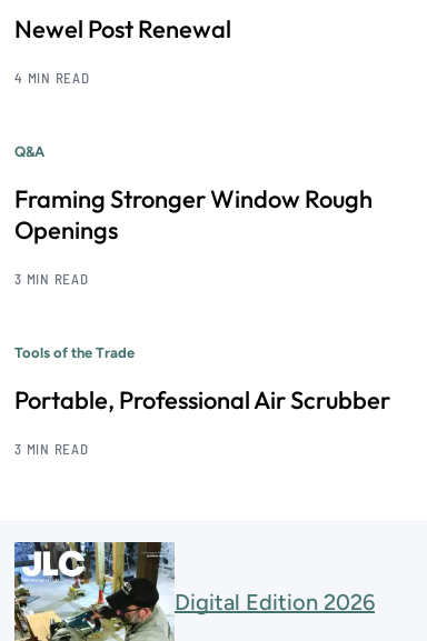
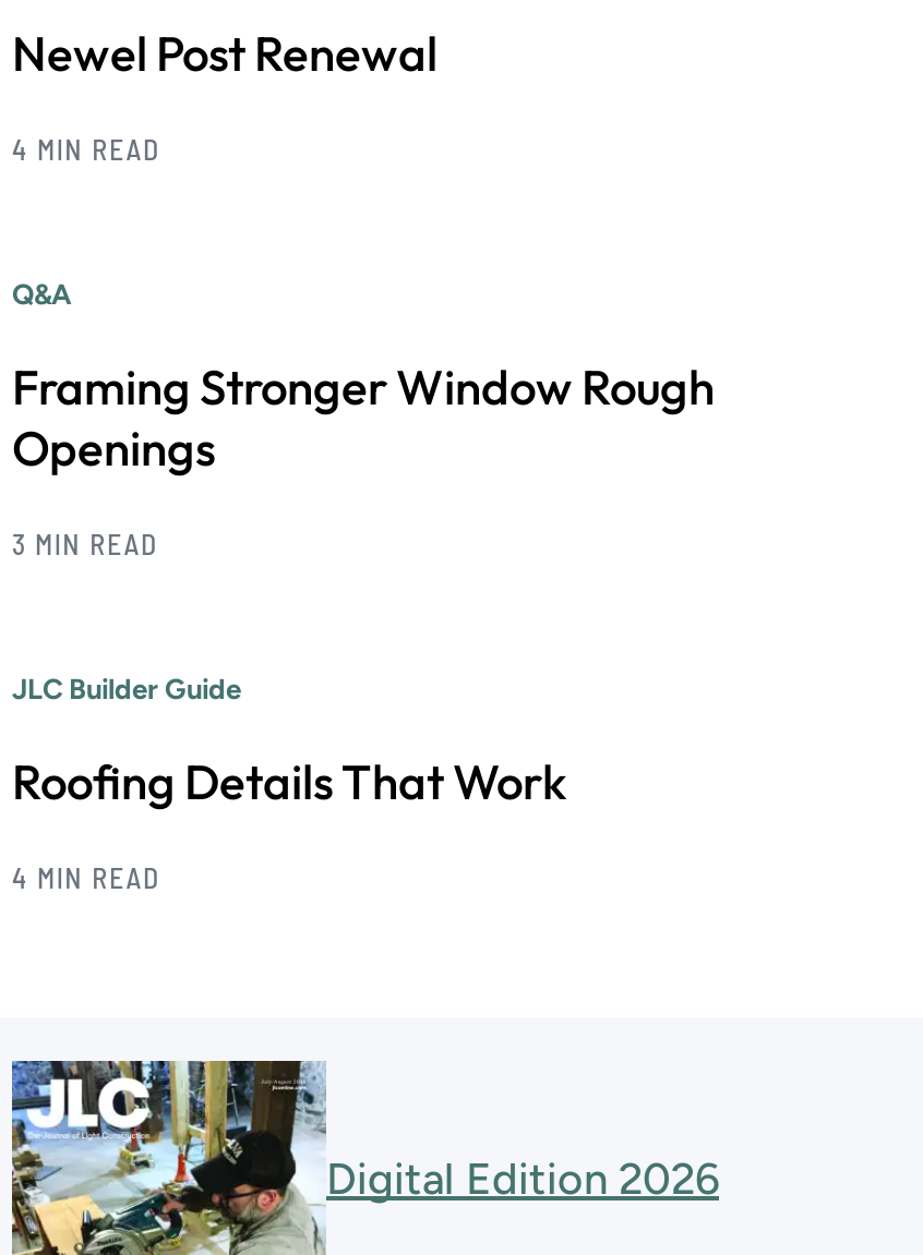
[14,344,135,361] Tools of the Trade -> [12,673,241,705] JLC Builder Guide
[14,384,390,415] Portable, Professional Air Scrubber -> [12,751,566,812] Roofing Details That Work
[14,440,89,458] 3 MIN READ -> [12,860,160,895] 4 MIN READ

